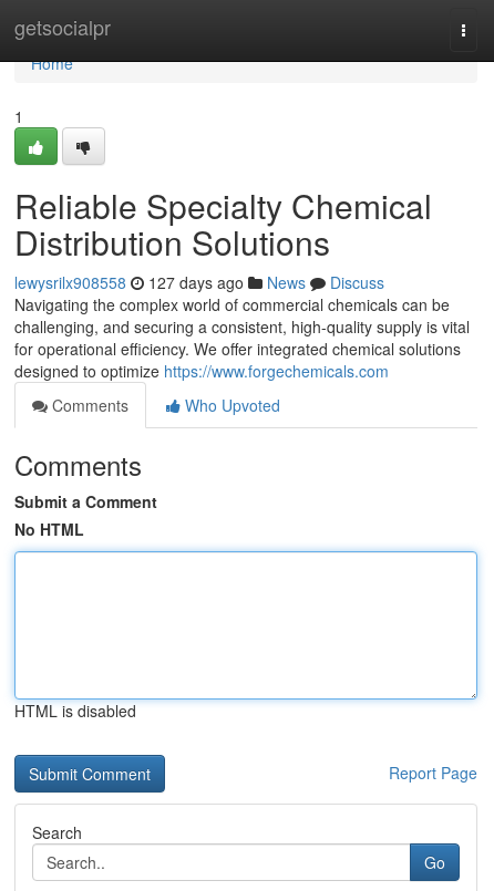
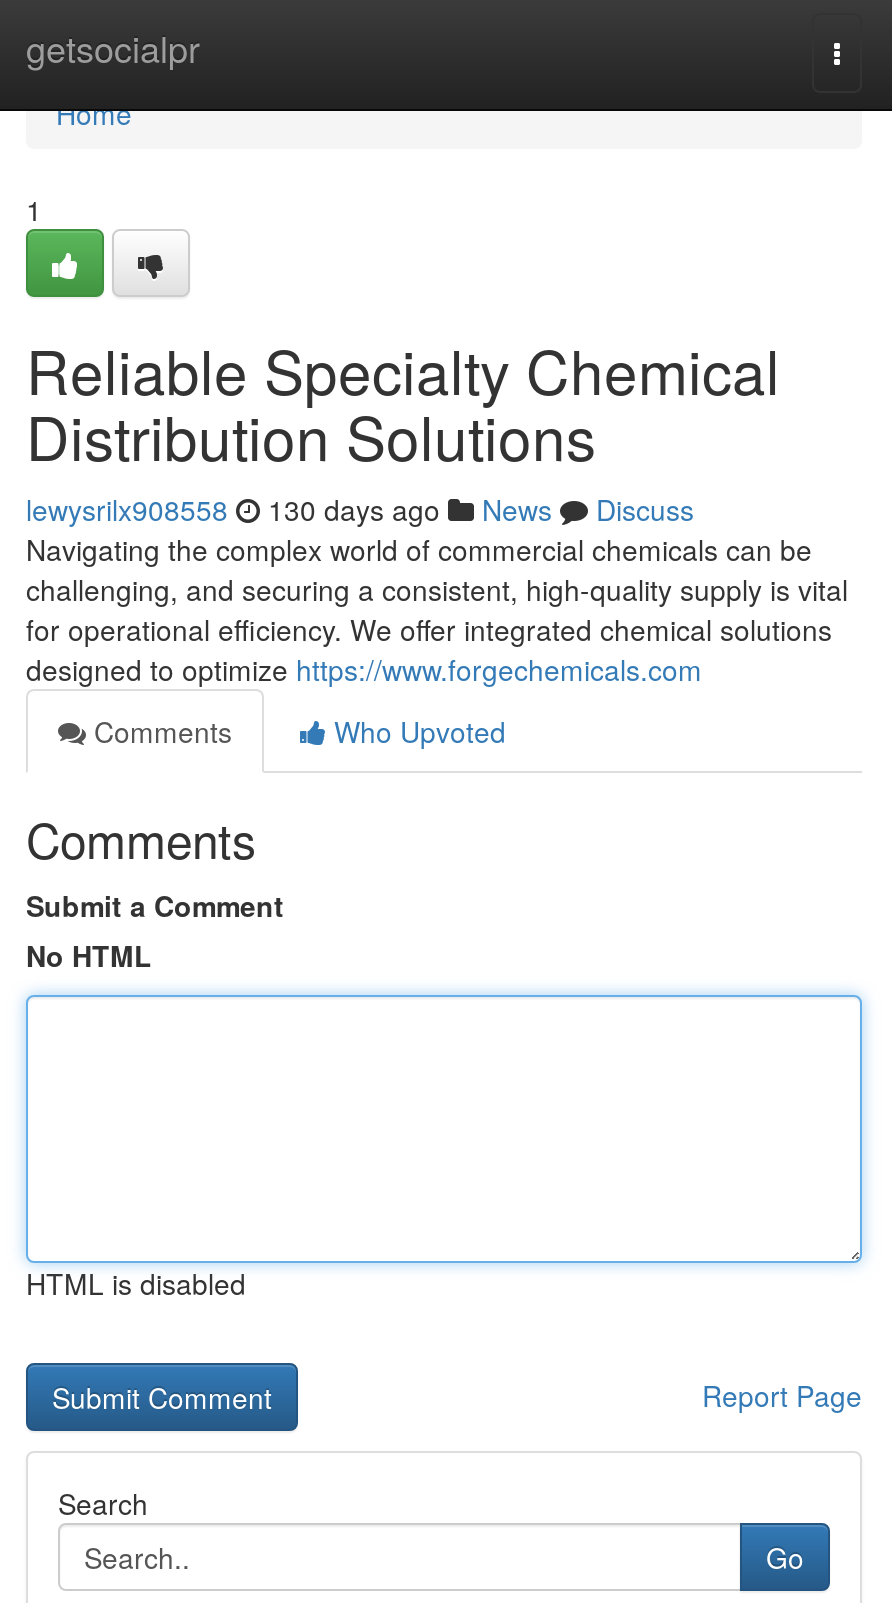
[14,271,384,293] lewysrilx908558 127 days ago News Discuss -> [26,489,694,529] lewysrilx908558 130 days ago News Discuss

